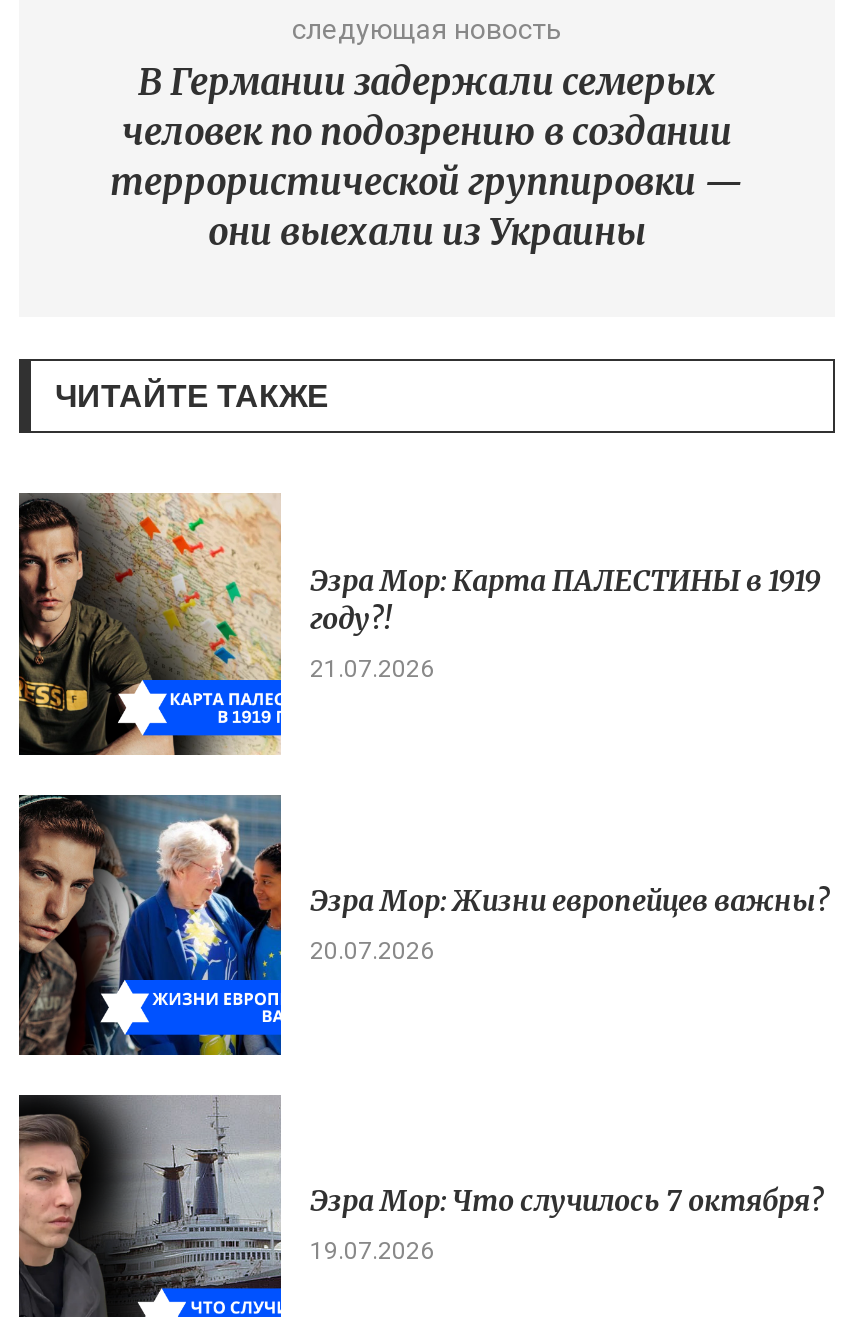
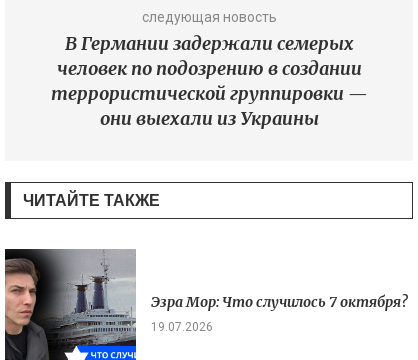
[17,493,820,757] [image] | Эзра Мор: Карта ПАЛЕСТИНЫ в 1919 | году?! | 21.07.2026 -> none
[17,793,830,1057] [image] | Эзра Мор: Жизни европейцев важны? | 20.07.2026 -> none

